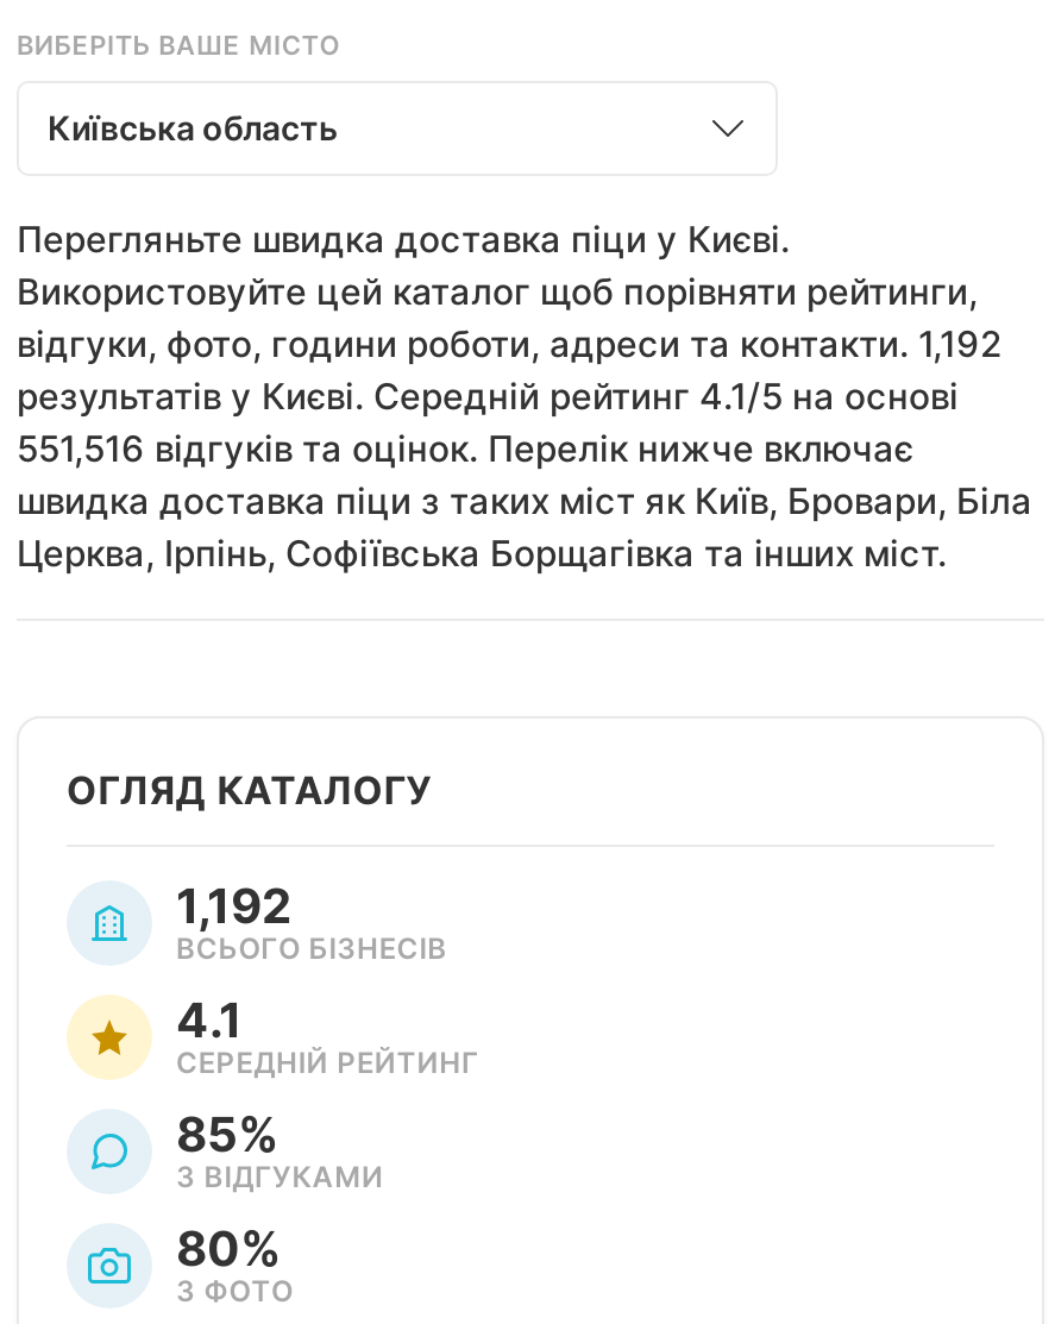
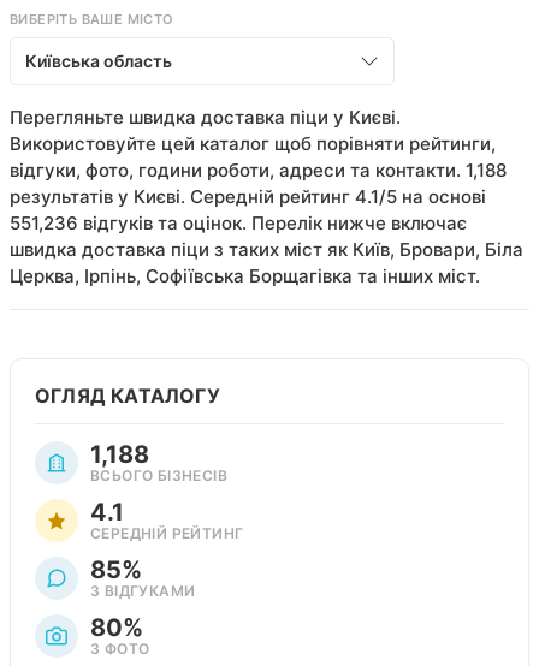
[17,321,1001,366] відгуки, фото, години роботи, адреси та контакти. 1,192 -> [10,159,507,182] відгуки, фото, години роботи, адреси та контакти. 1,188
[17,426,913,471] 551,516 відгуків та оцінок. Перелік нижче включає -> [10,212,467,234] 551,236 відгуків та оцінок. Перелік нижче включає
[176,878,293,935] 1,192 -> [90,440,149,469] 1,188

